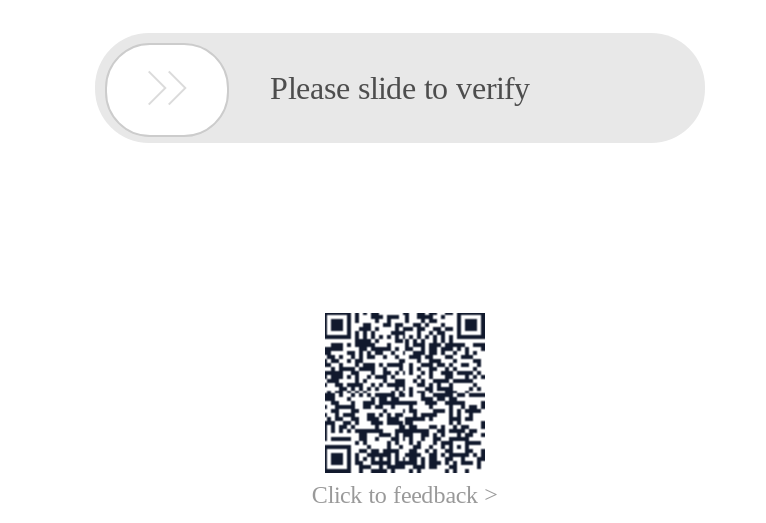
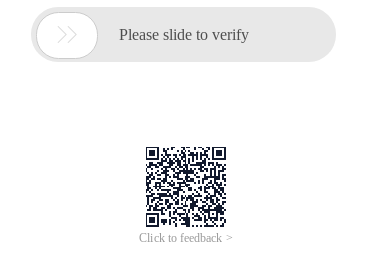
[323,311,487,475] [image] -> [146,147,227,228] [image]

